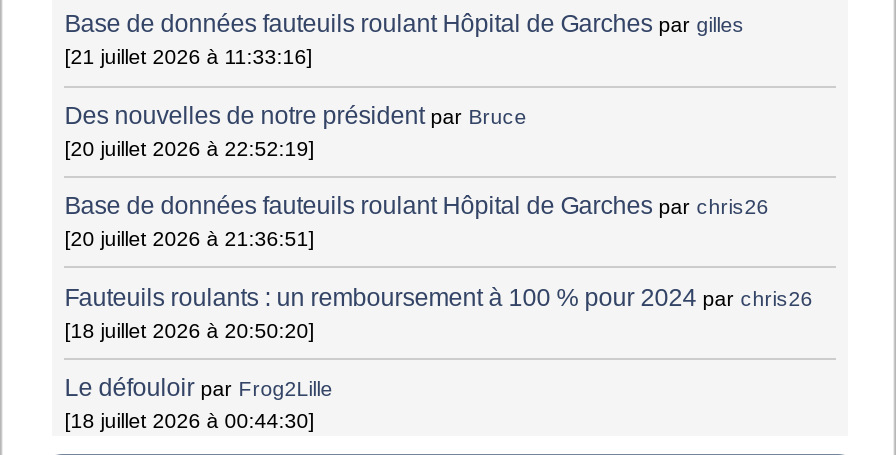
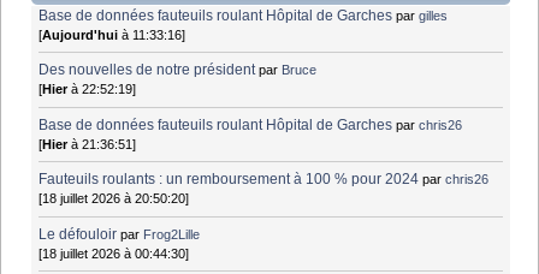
[64,45,312,69] [21 juillet 2026 à 11:33:16] -> [39,28,186,42] [Aujourd'hui à 11:33:16]
[64,136,314,160] [20 juillet 2026 à 22:52:19] -> [39,82,136,97] [Hier à 22:52:19]
[64,227,314,251] [20 juillet 2026 à 21:36:51] -> [39,137,136,151] [Hier à 21:36:51]

